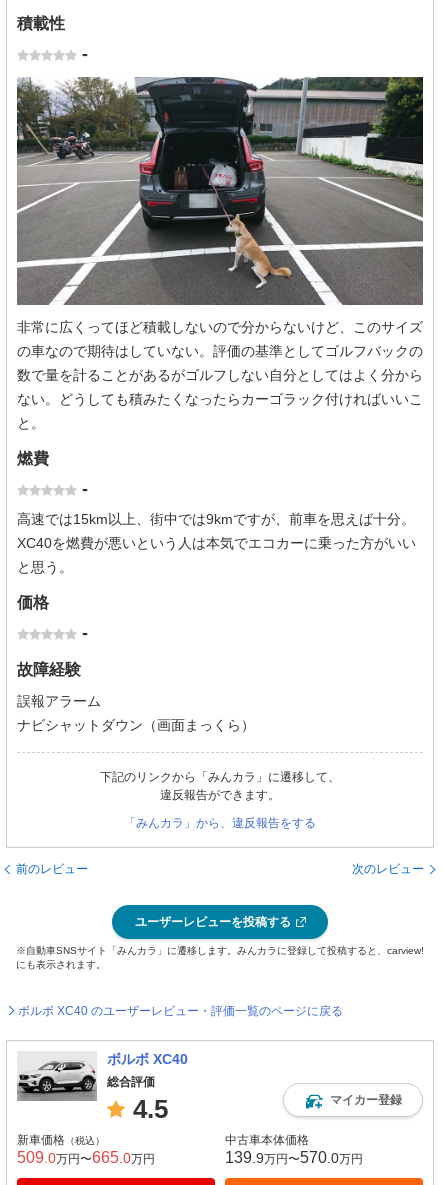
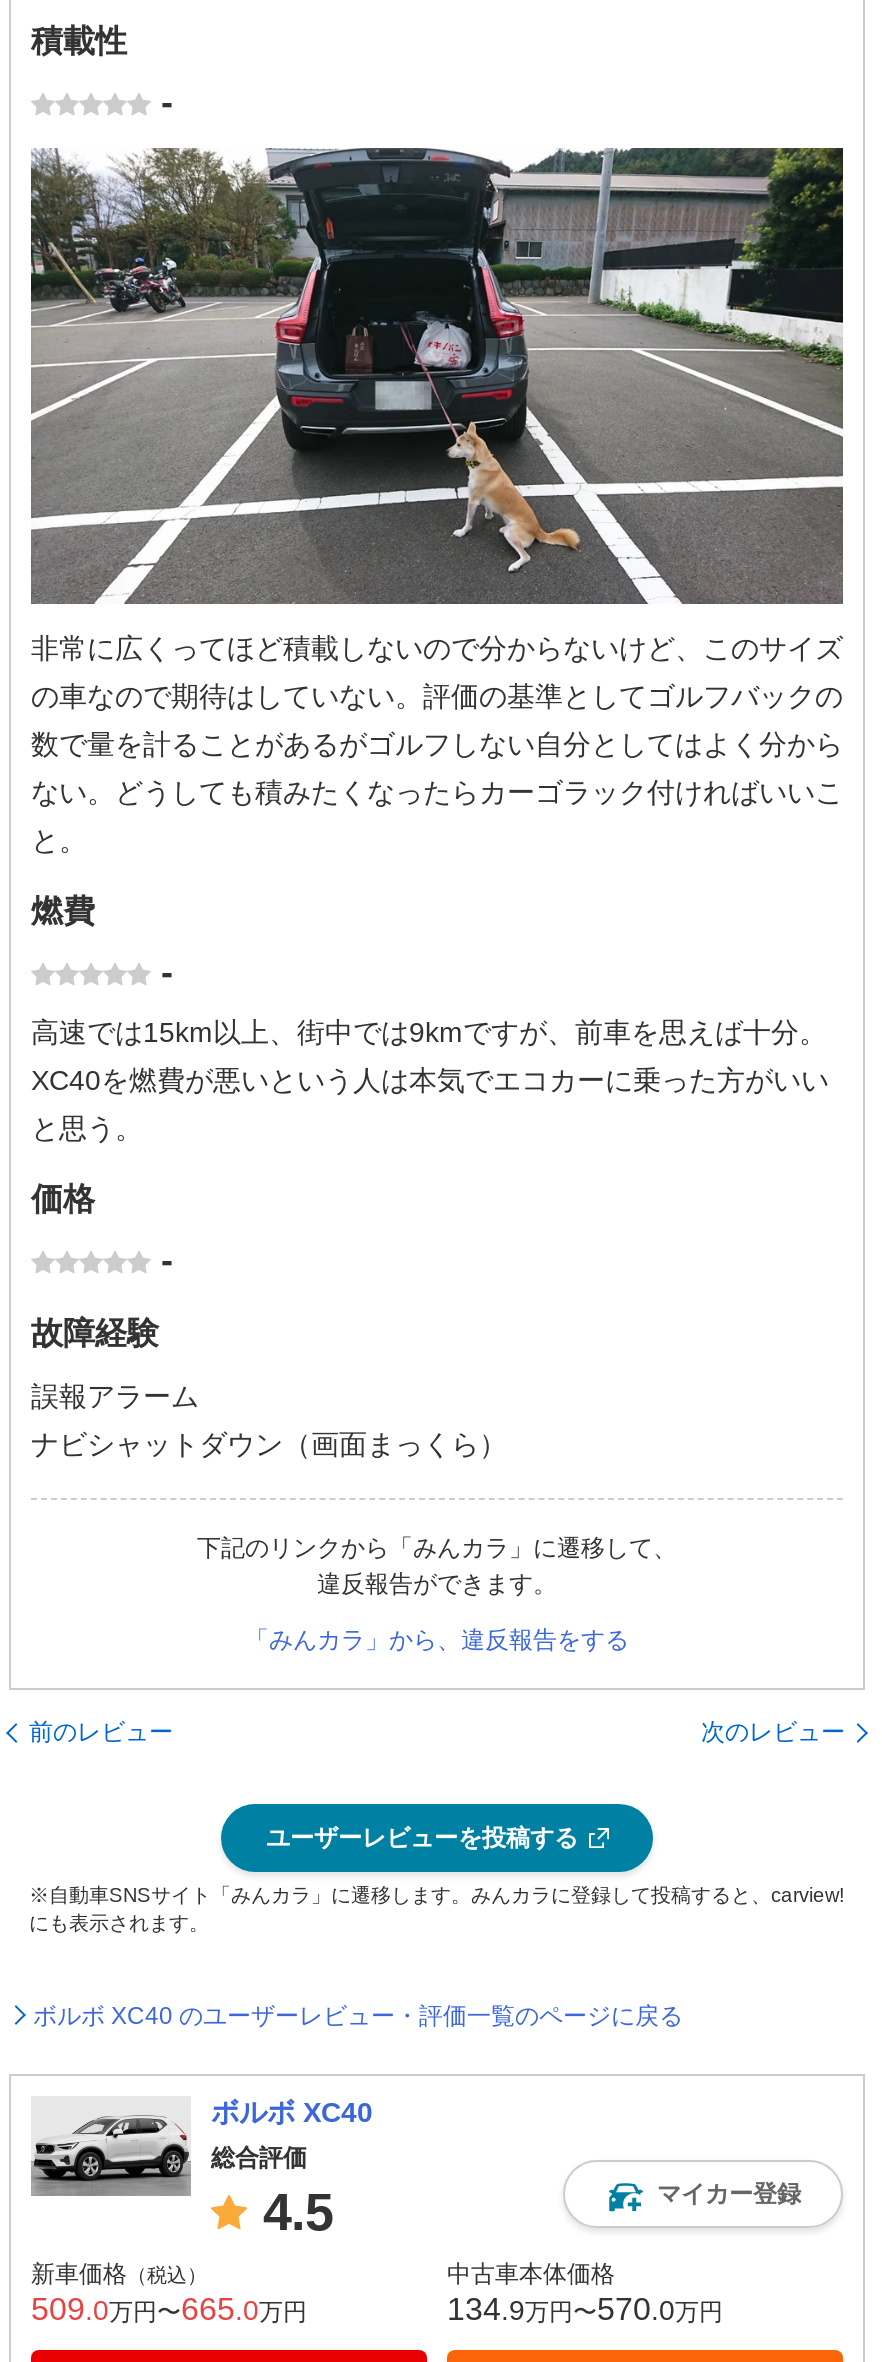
[225,1149,363,1166] 139.9万円〜570.0万円 -> [447,2292,723,2326] 134.9万円〜570.0万円

